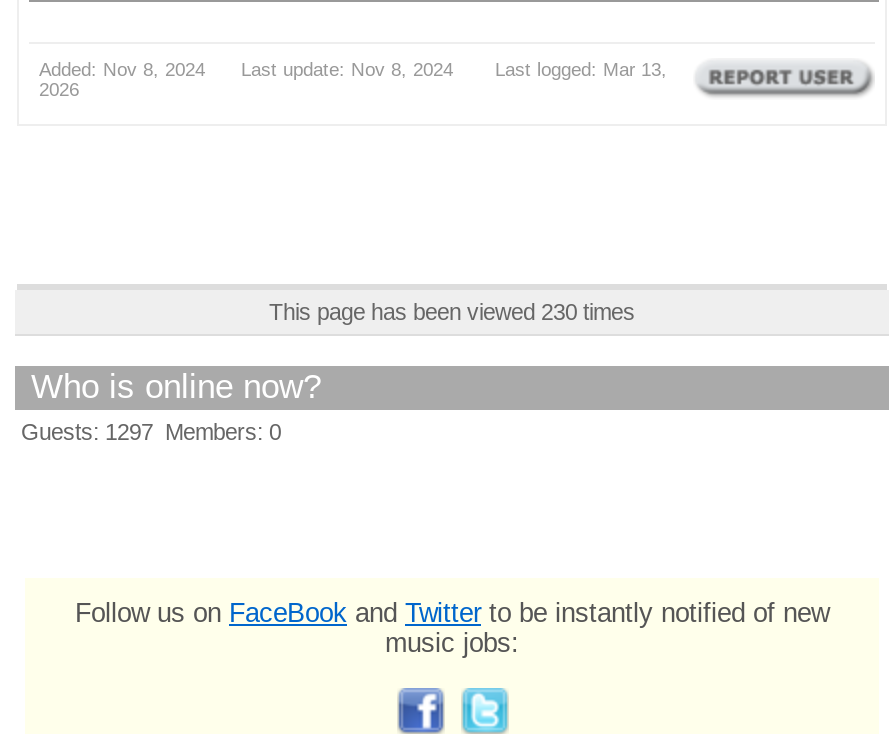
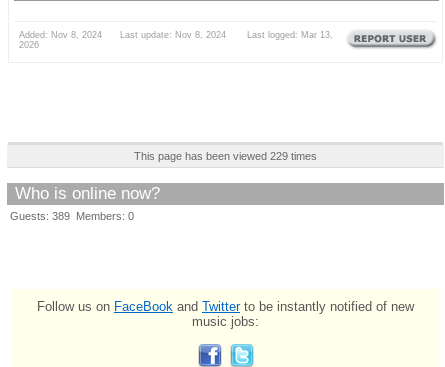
[269,300,635,324] This page has been viewed 230 times -> [134,150,317,162] This page has been viewed 229 times
[21,420,281,444] Guests: 1297 Members: 0 -> [10,210,134,222] Guests: 389 Members: 0

